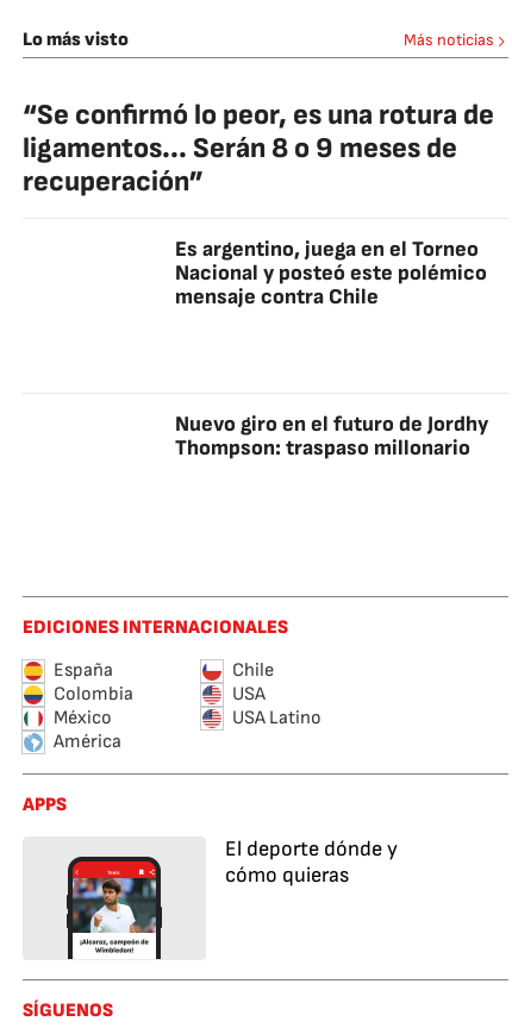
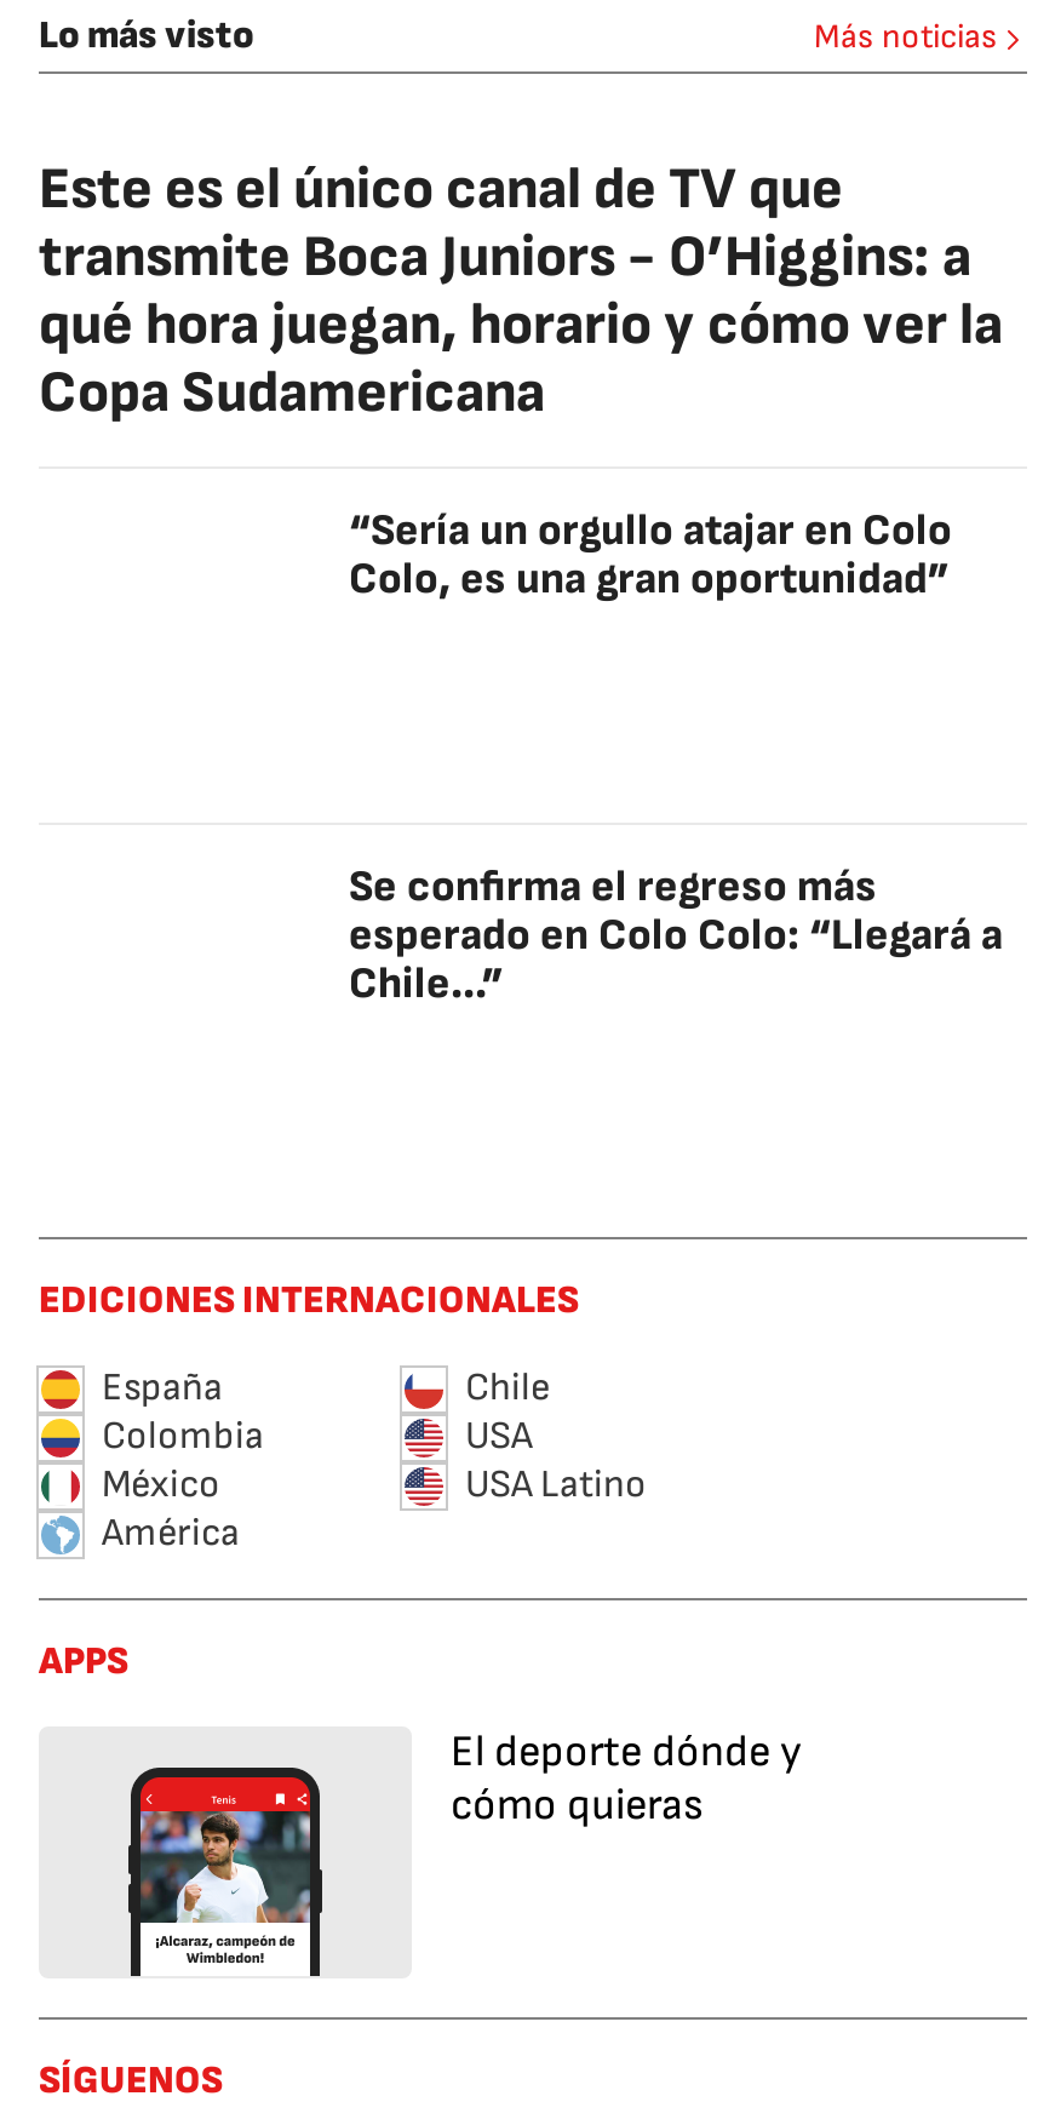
[23,98,494,199] “Se confirmó lo peor, es una rotura de | ligamentos... Serán 8 o 9 meses de | recuperación” -> [39,154,1003,428] Este es el único canal de TV que | transmite Boca Juniors - O’Higgins: a | qué hora juegan, horario y cómo ver la | Copa Sudamericana
[175,237,487,309] Es argentino, juega en el Torneo | Nacional y posteó este polémico | mensaje contra Chile -> [349,505,952,605] “Sería un orgullo atajar en Colo | Colo, es una gran oportunidad”
[175,412,488,460] Nuevo giro en el futuro de Jordhy | Thompson: traspaso millonario -> [349,861,1003,1009] Se confirma el regreso más | esperado en Colo Colo: “Llegará a | Chile...”

